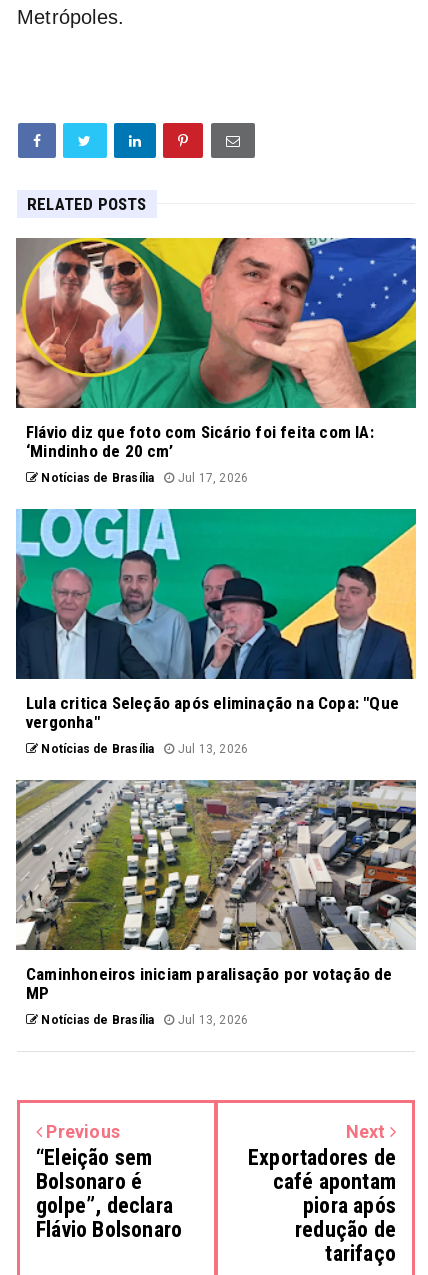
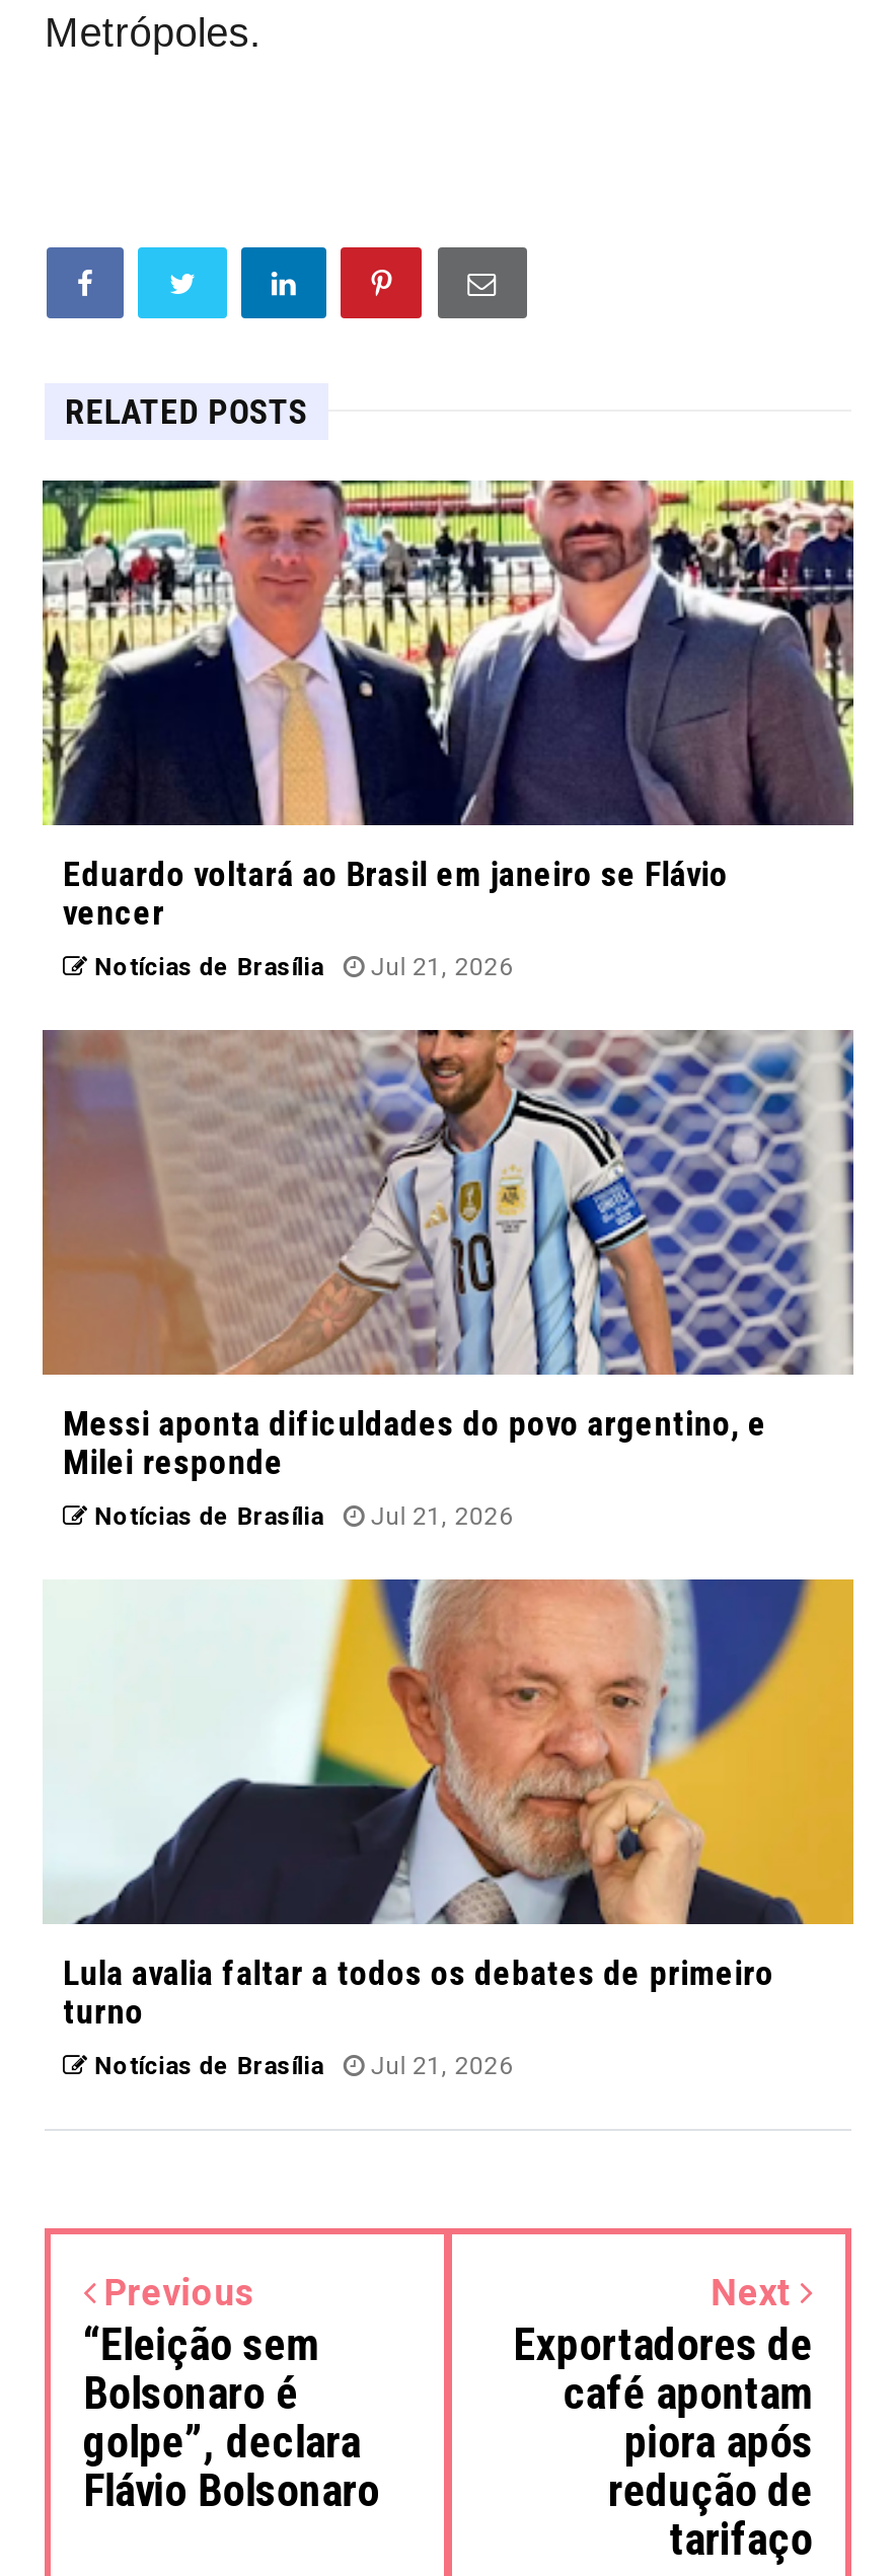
[15,237,417,461] [image] | Flávio diz que foto com Sicário foi feita com IA: | ‘Mindinho de 20 cm’ -> [41,479,855,932] [image] | Eduardo voltará ao Brasil em janeiro se Flávio | vencer
[38,471,248,485] Notícias de Brasília Jul 17, 2026 -> [88,953,513,981] Notícias de Brasília Jul 21, 2026
[15,508,417,732] [image] | Lula critica Seleção após eliminação na Copa: "Que | vergonha" -> [41,1028,855,1482] [image] | Messi aponta dificuldades do povo argentino, e | Milei responde
[38,742,248,756] Notícias de Brasília Jul 13, 2026 -> [88,1502,513,1530] Notícias de Brasília Jul 21, 2026
[15,779,417,1003] [image] | Caminhoneiros iniciam paralisação por votação de | MP -> [43,1577,855,2031] [image] | Lula avalia faltar a todos os debates de primeiro | turno
[38,1013,248,1027] Notícias de Brasília Jul 13, 2026 -> [88,2051,513,2080] Notícias de Brasília Jul 21, 2026

